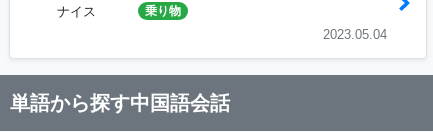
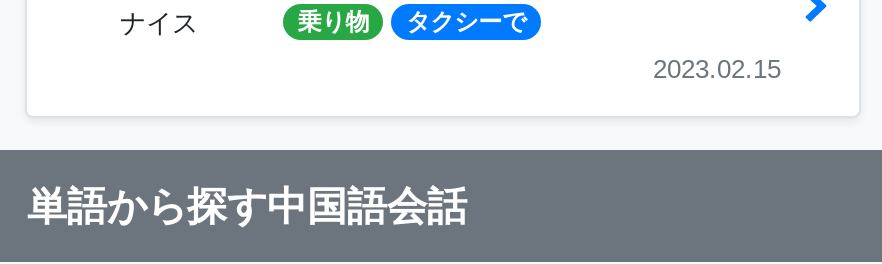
[323,27,387,42] 2023.05.04 -> [406,8,781,84] タクシーで | 2023.02.15

